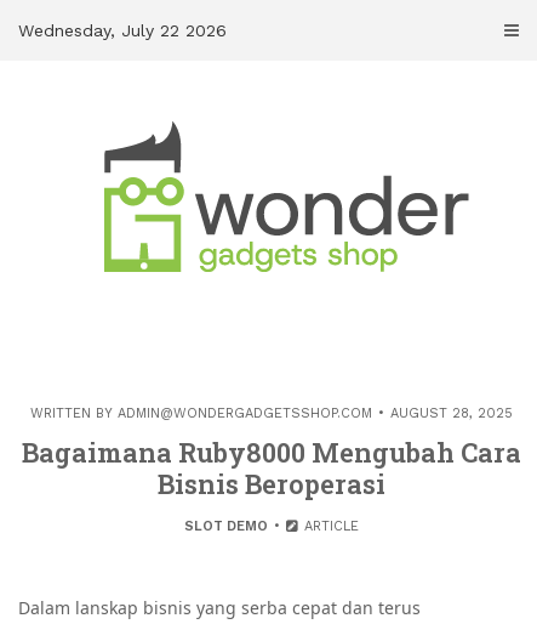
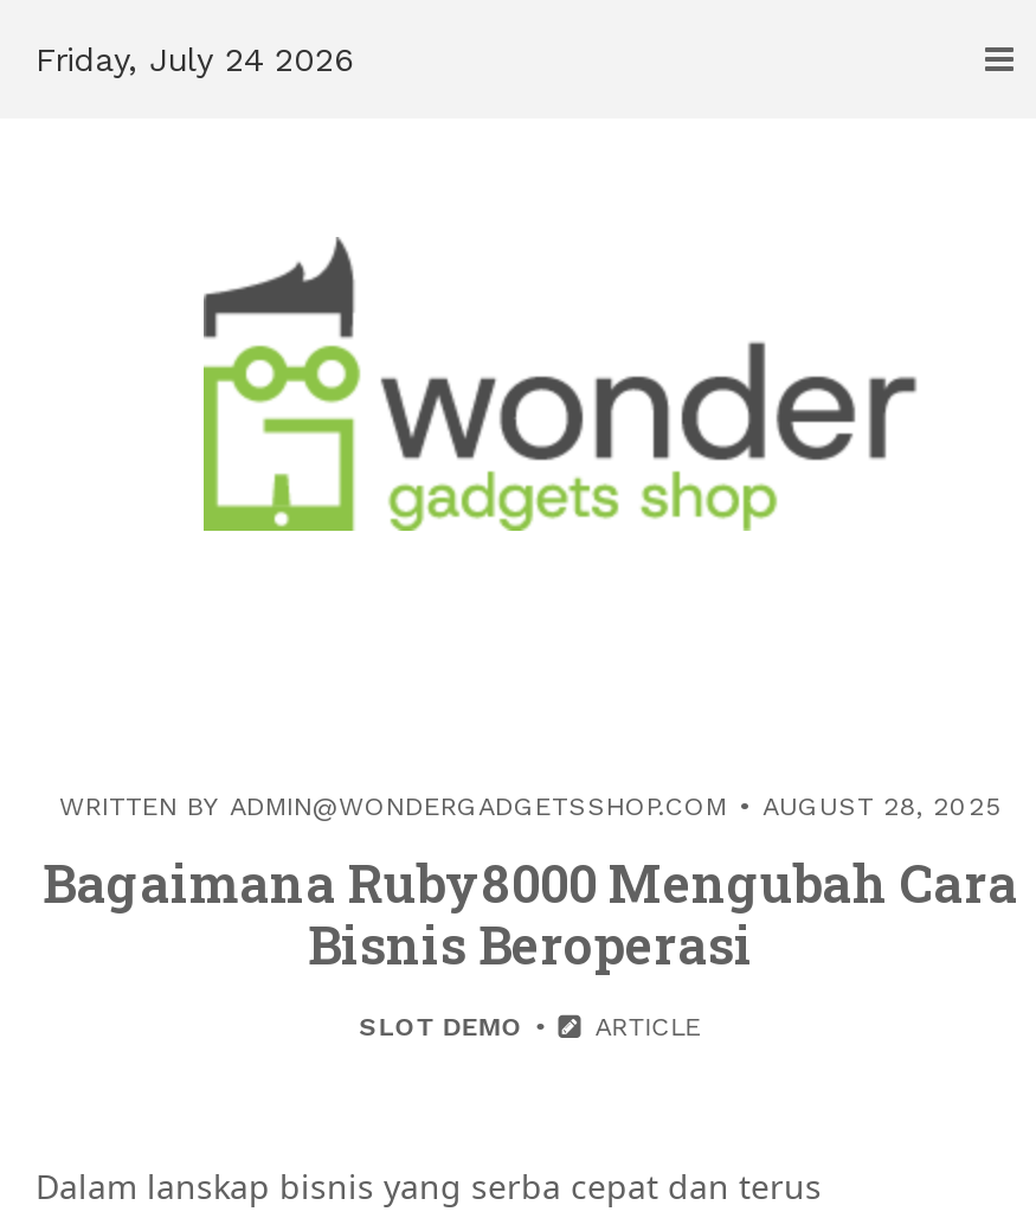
[18,21,227,40] Wednesday, July 22 2026 -> [36,40,355,78] Friday, July 24 2026

